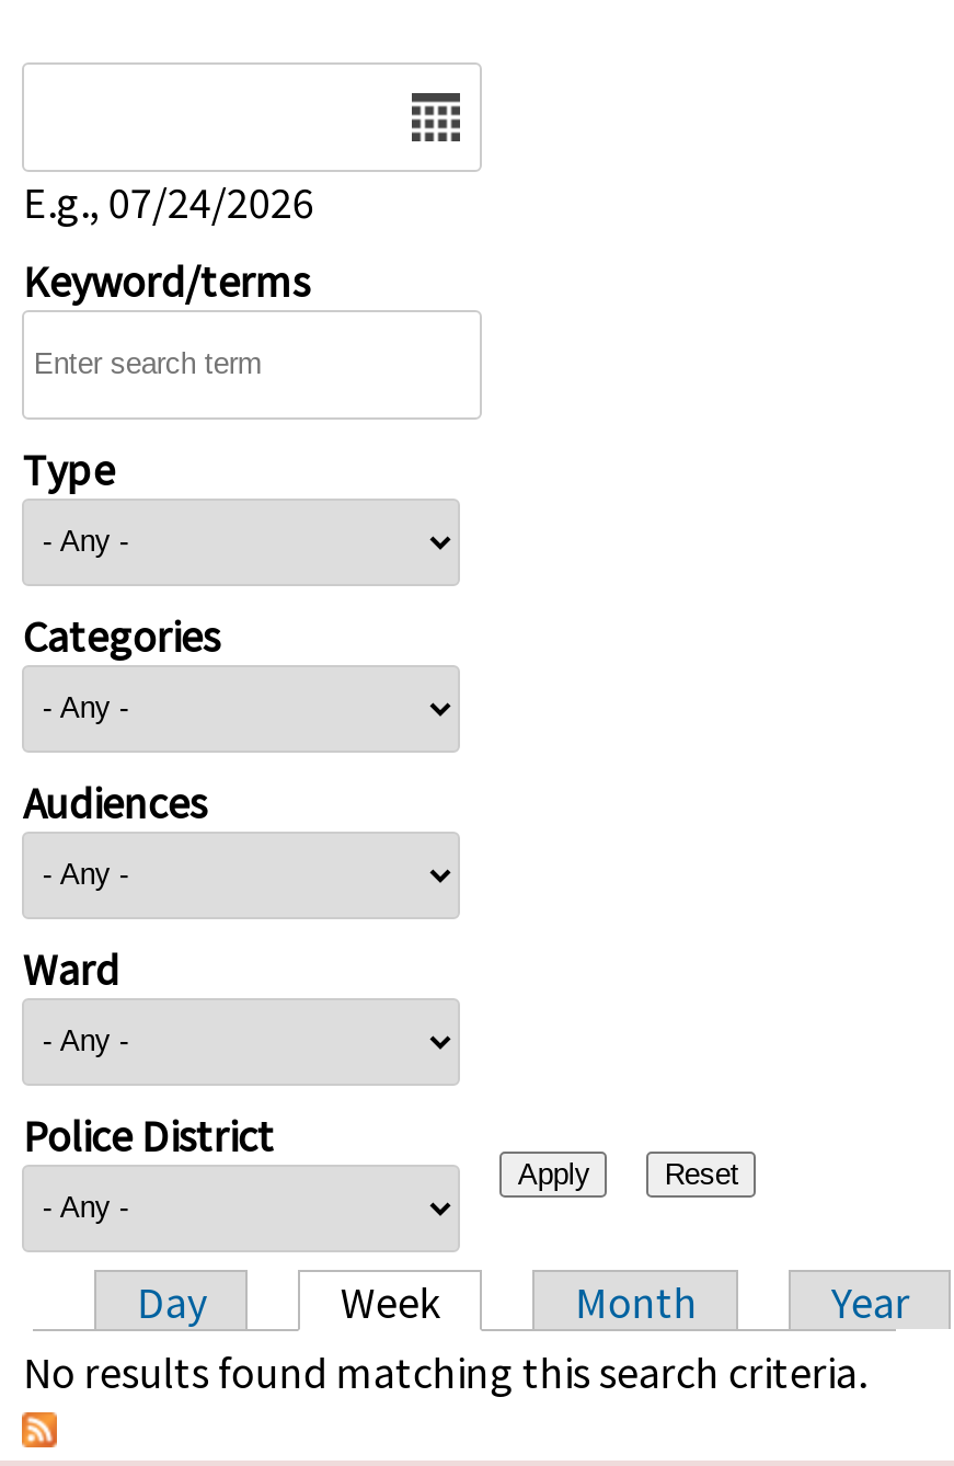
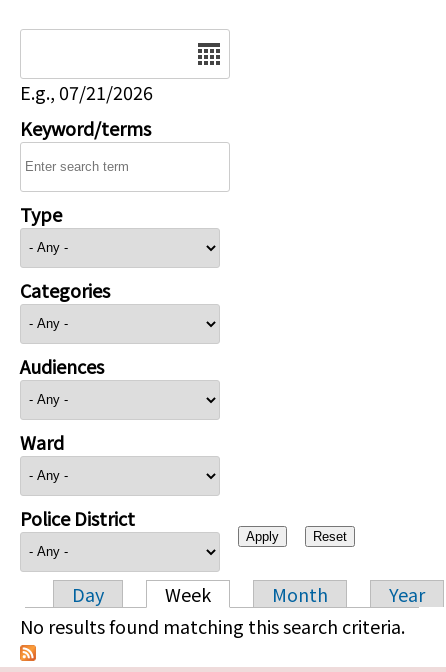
[23,171,314,228] E.g., 07/24/2026 -> [20,78,153,104] E.g., 07/21/2026

